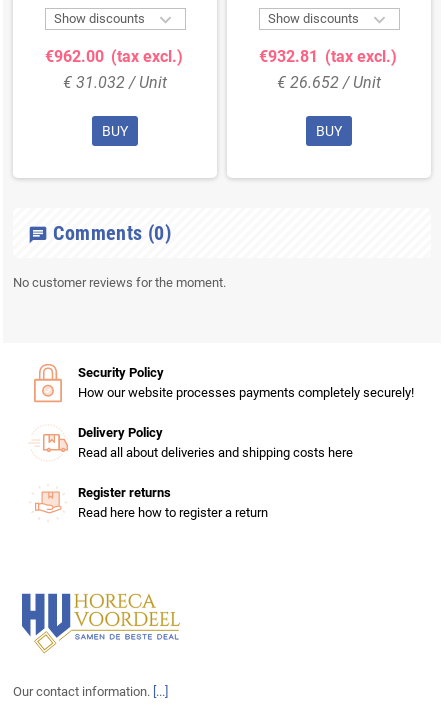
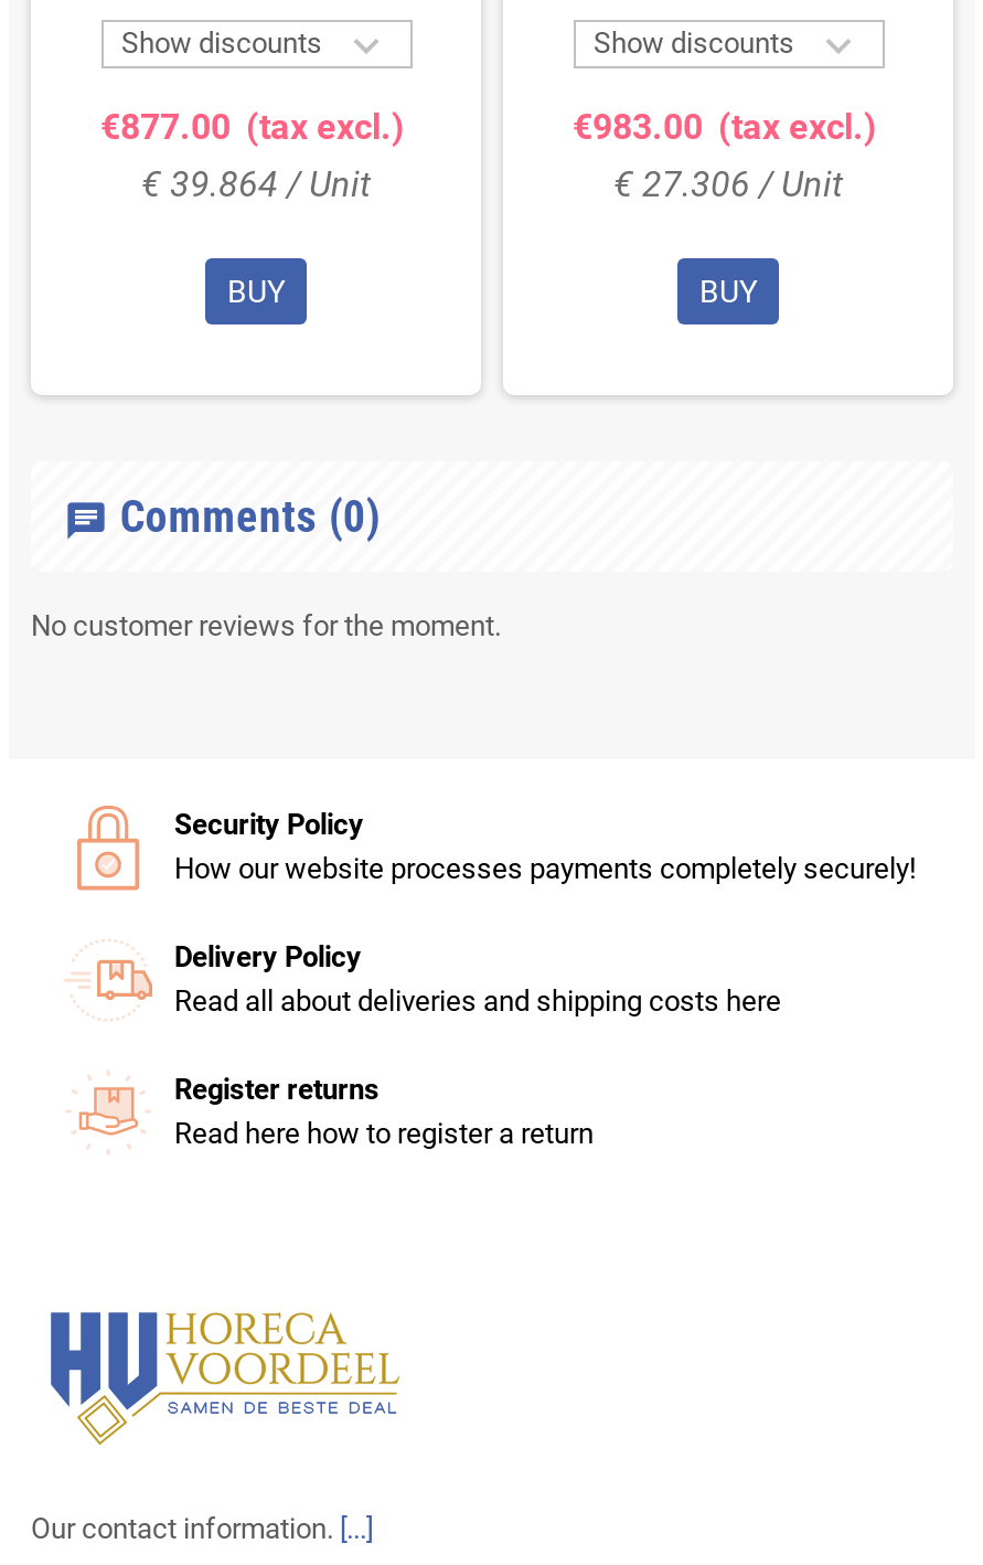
[44,47,182,66] €962.00 (tax excl.) -> [100,107,405,149] €877.00 (tax excl.)
[258,47,396,66] €932.81 (tax excl.) -> [573,107,877,149] €983.00 (tax excl.)
[63,73,167,92] € 31.032 / Unit -> [141,163,371,205] € 39.864 / Unit
[277,73,381,92] € 26.652 / Unit -> [613,163,843,205] € 27.306 / Unit

